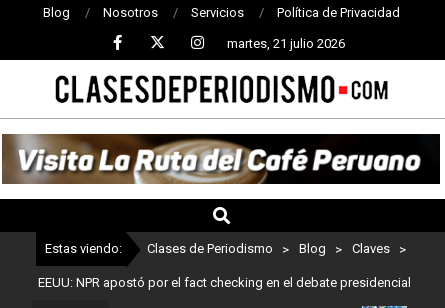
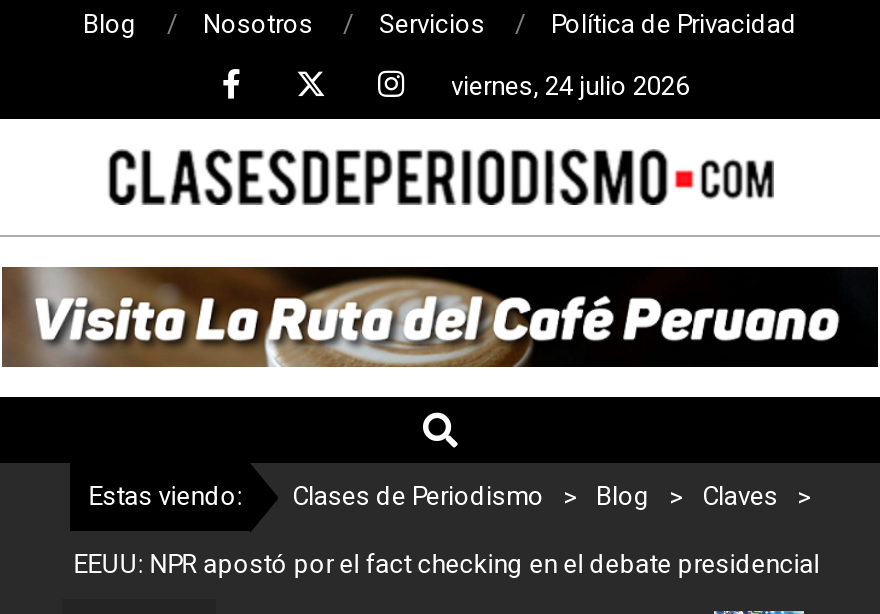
[227,35,345,50] martes, 21 julio 2026 -> [451,70,689,100] viernes, 24 julio 2026

